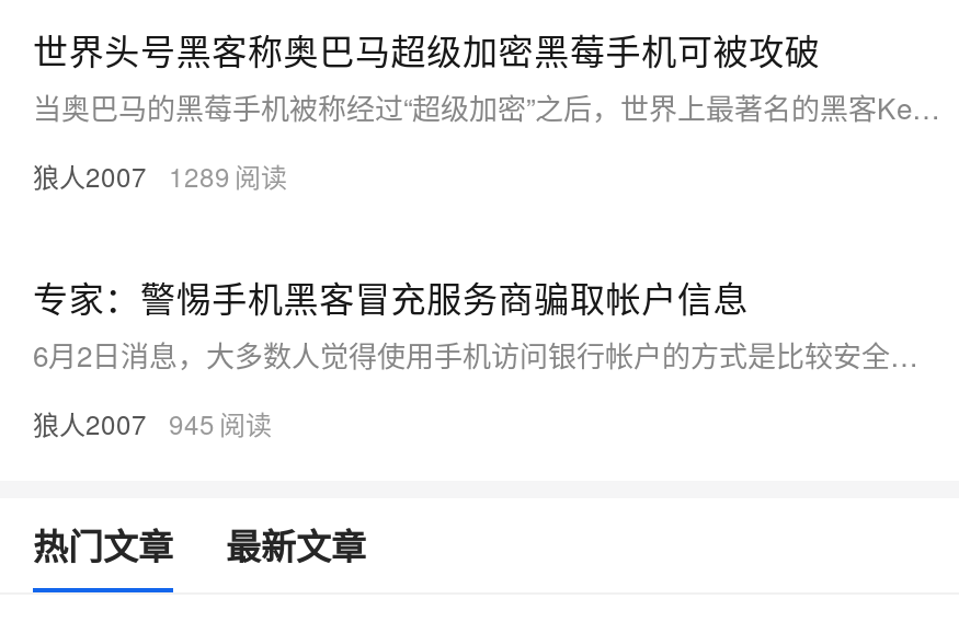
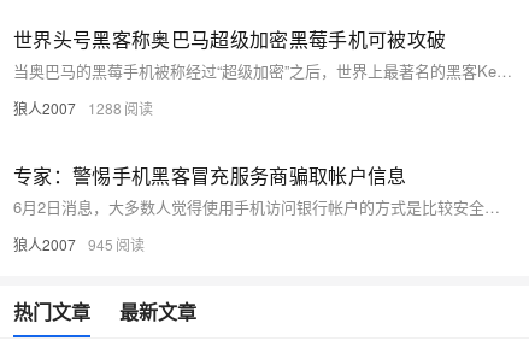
[33,156,230,194] 狼人2007 1289 -> [13,97,122,118] 狼人2007 1288

